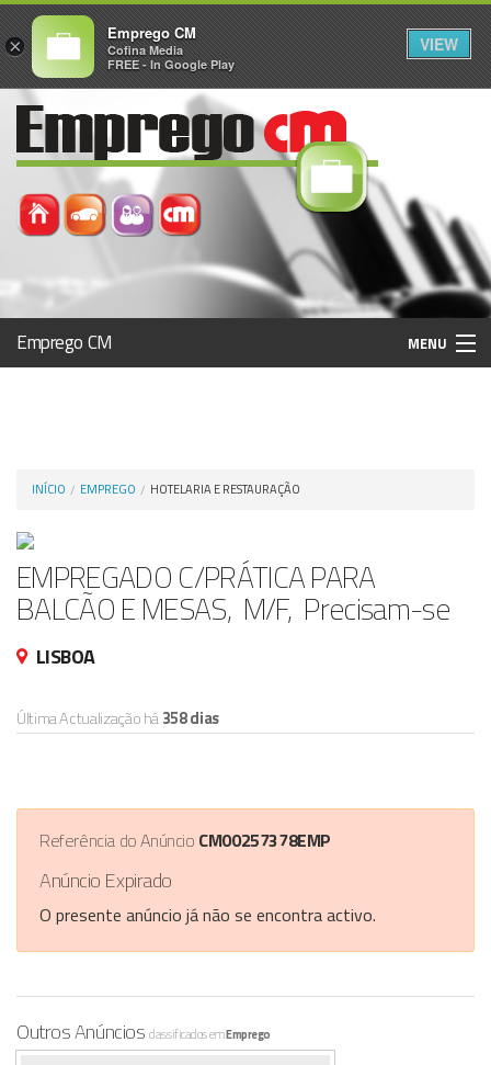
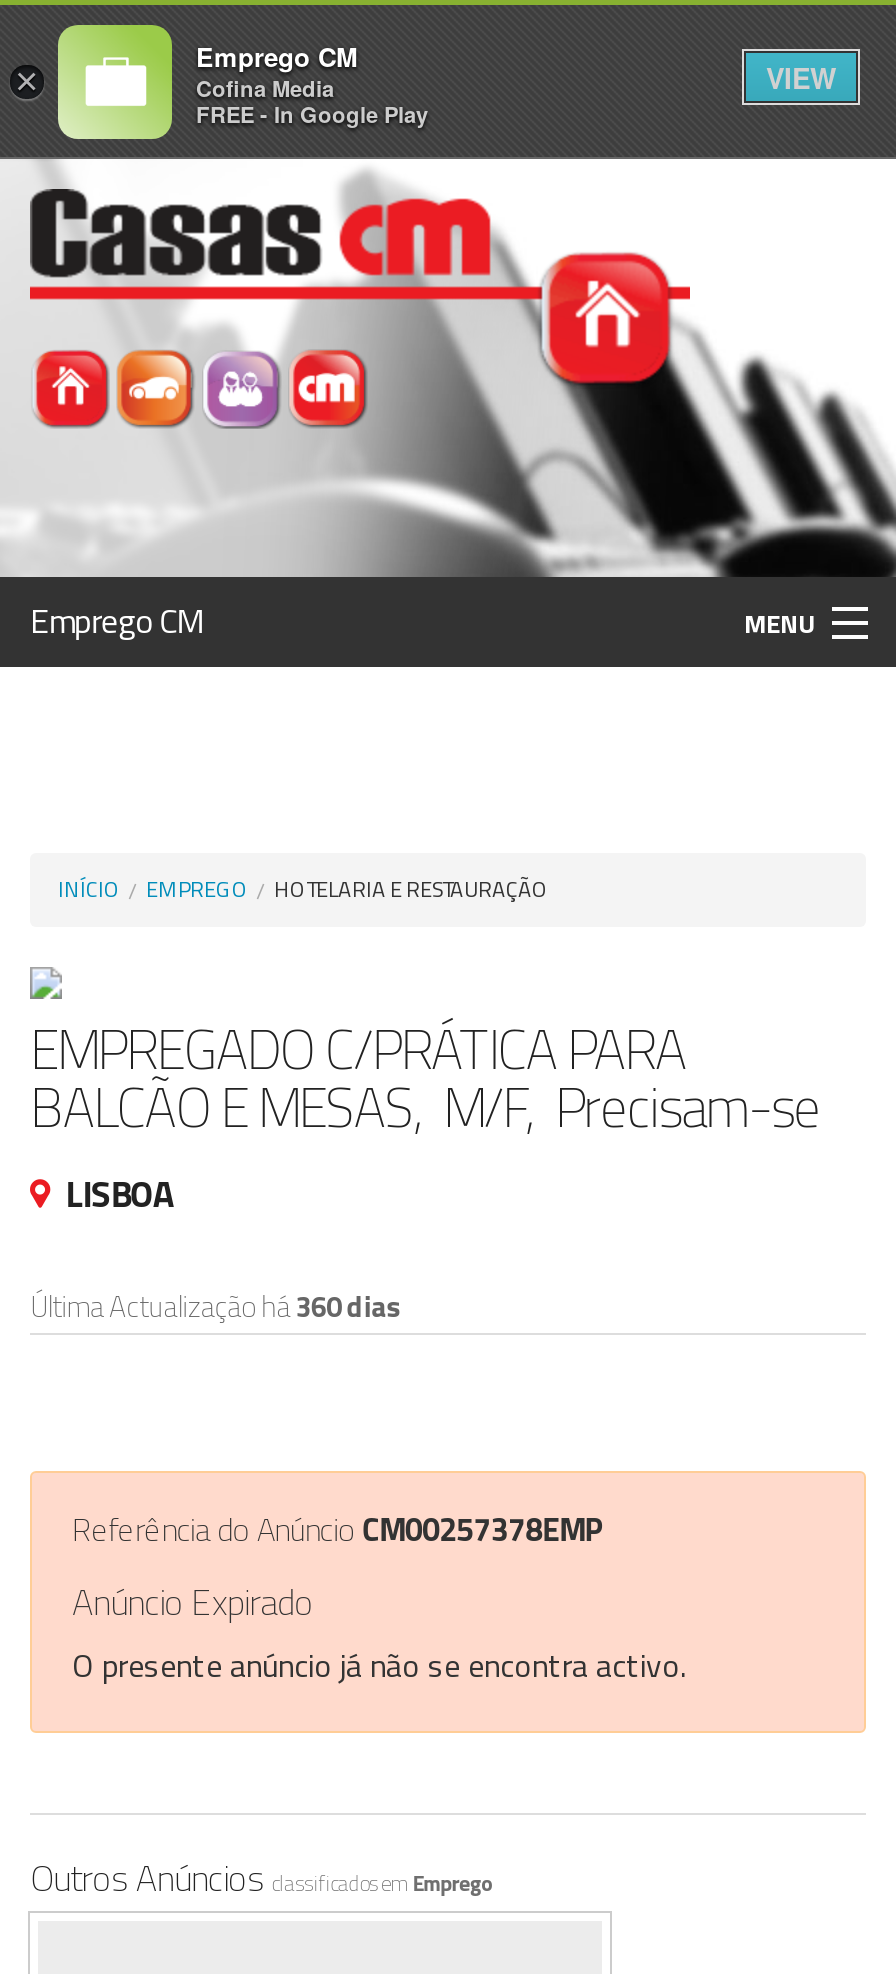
[15,104,379,213] [image] -> [28,189,692,385] [image]
[16,706,219,730] Última Actualização há358 dias -> [30,1285,400,1329] Última Actualização há360 dias

